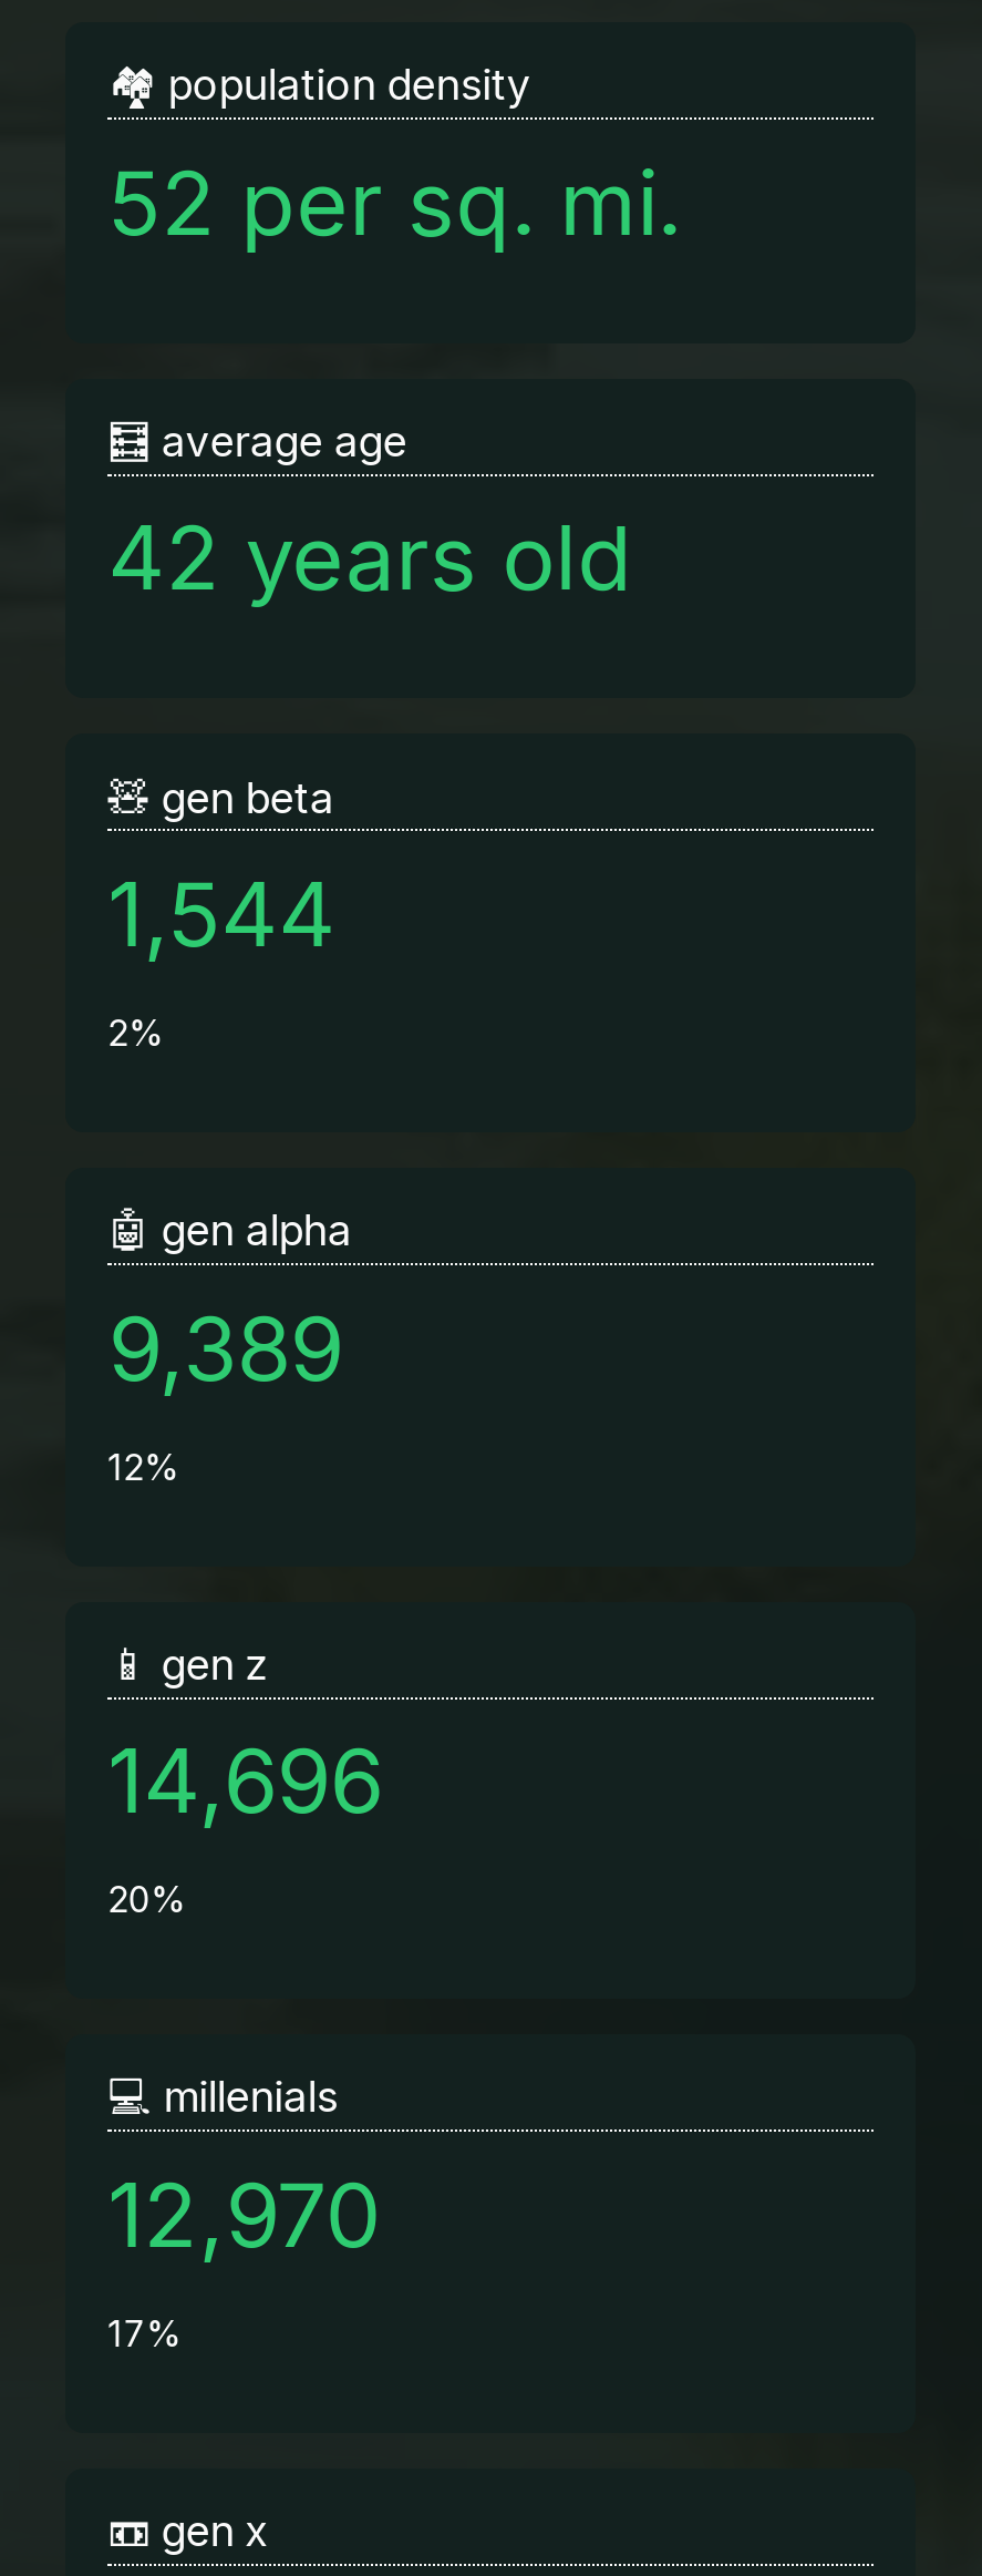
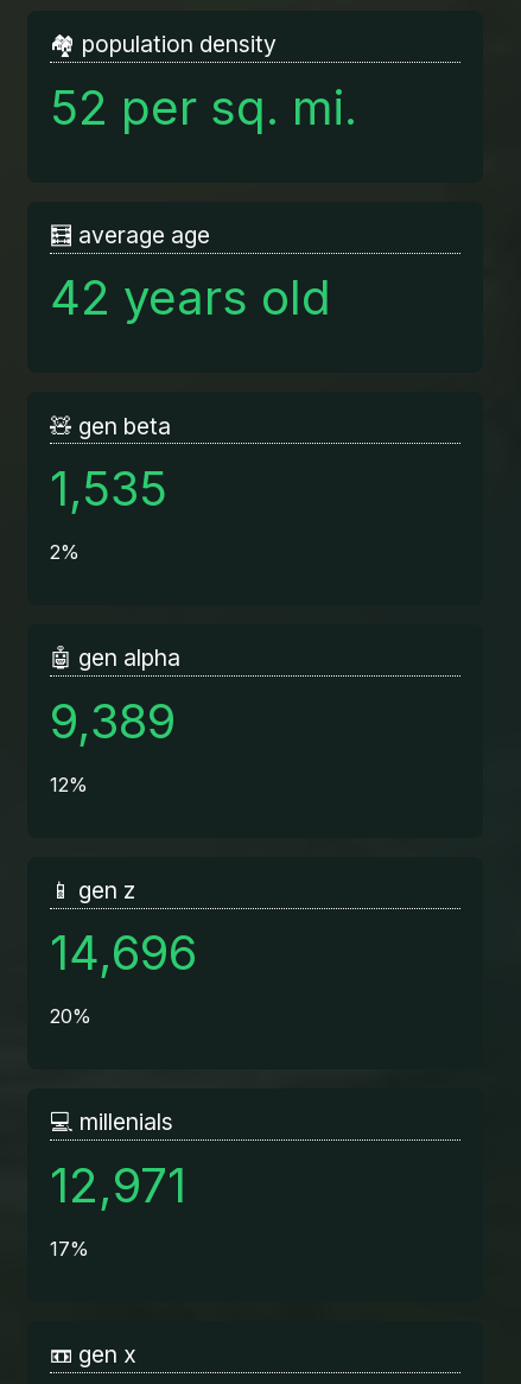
[108,860,336,968] 1,544 -> [50,459,168,517] 1,535
[108,2160,380,2268] 12,970 -> [50,1156,187,1214] 12,971

